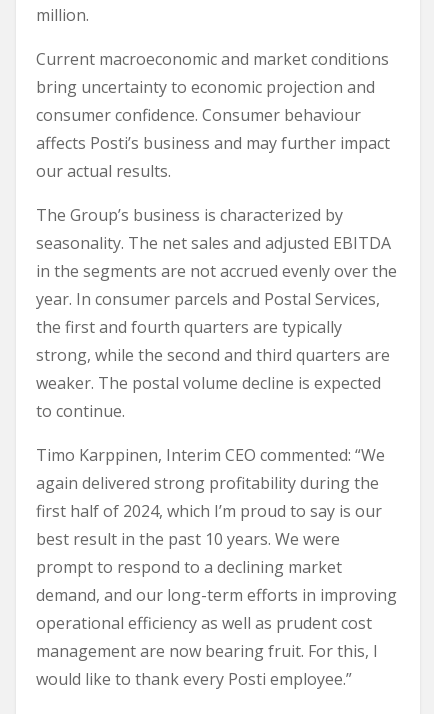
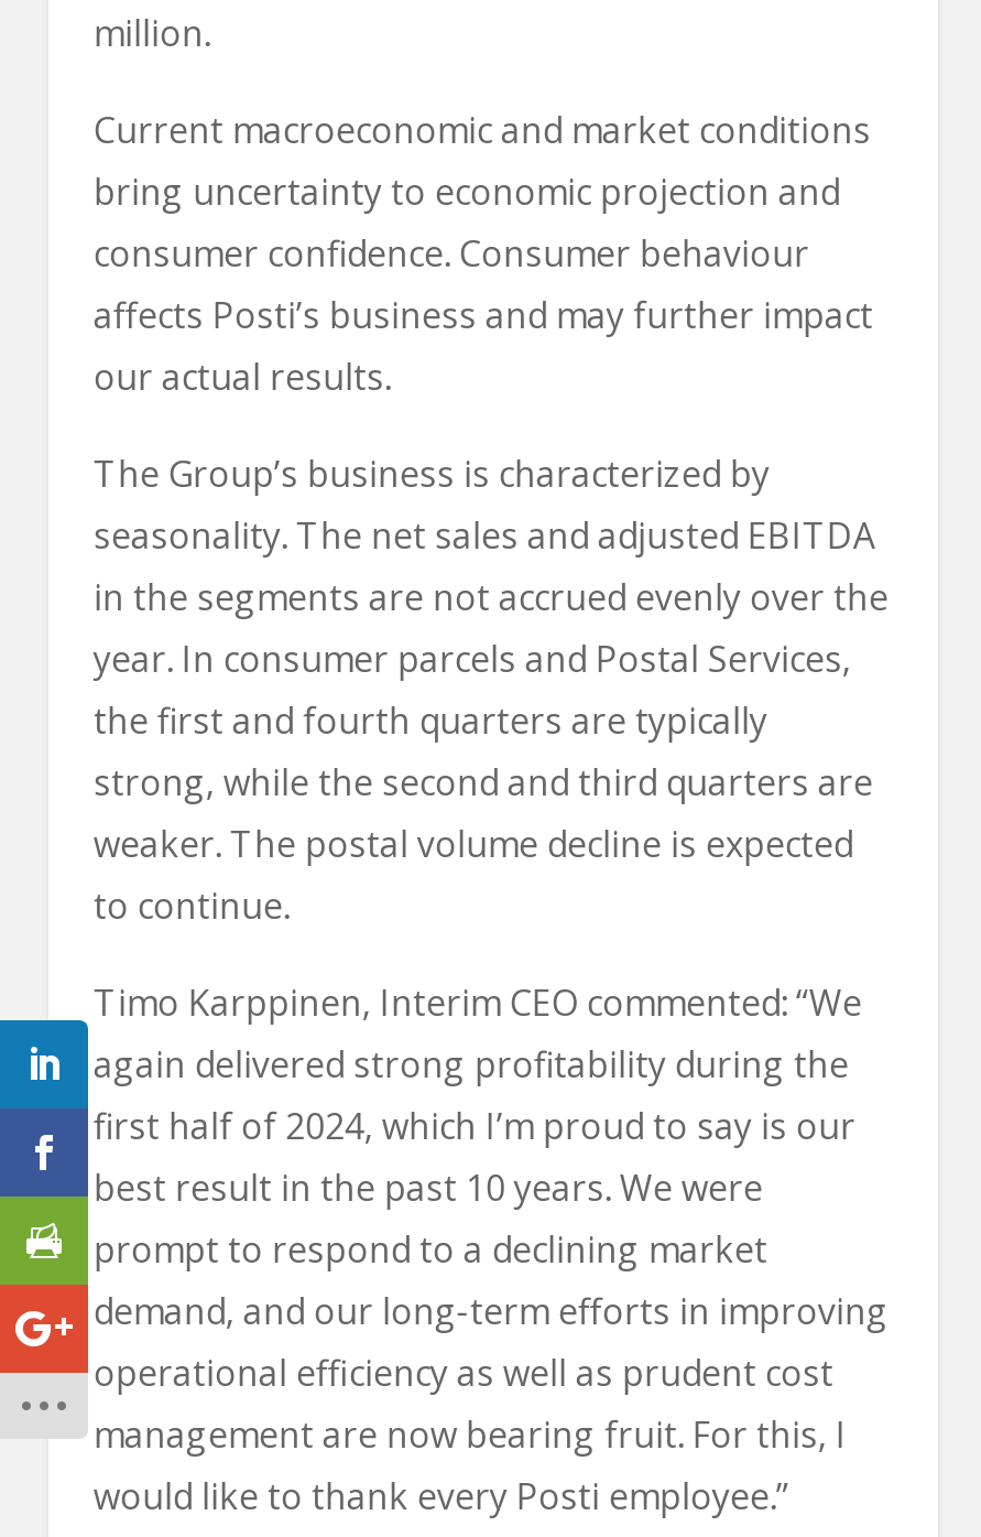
none -> [7,1018,90,1437] [image]

